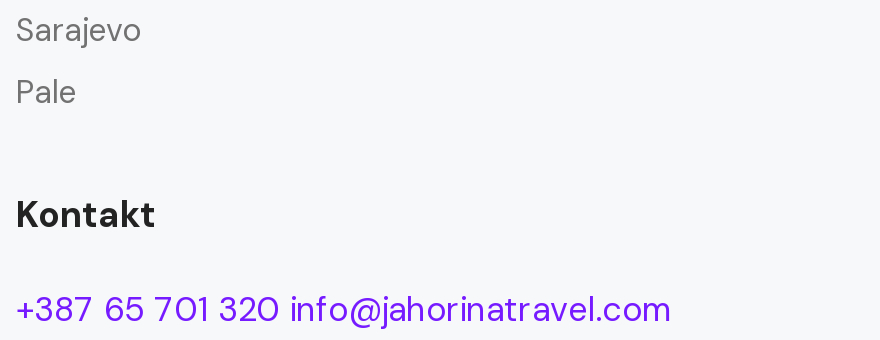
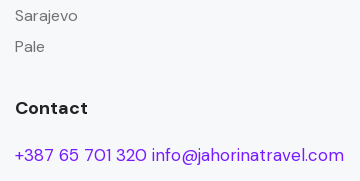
[16,191,156,239] Kontakt -> [15,96,88,120] Contact

